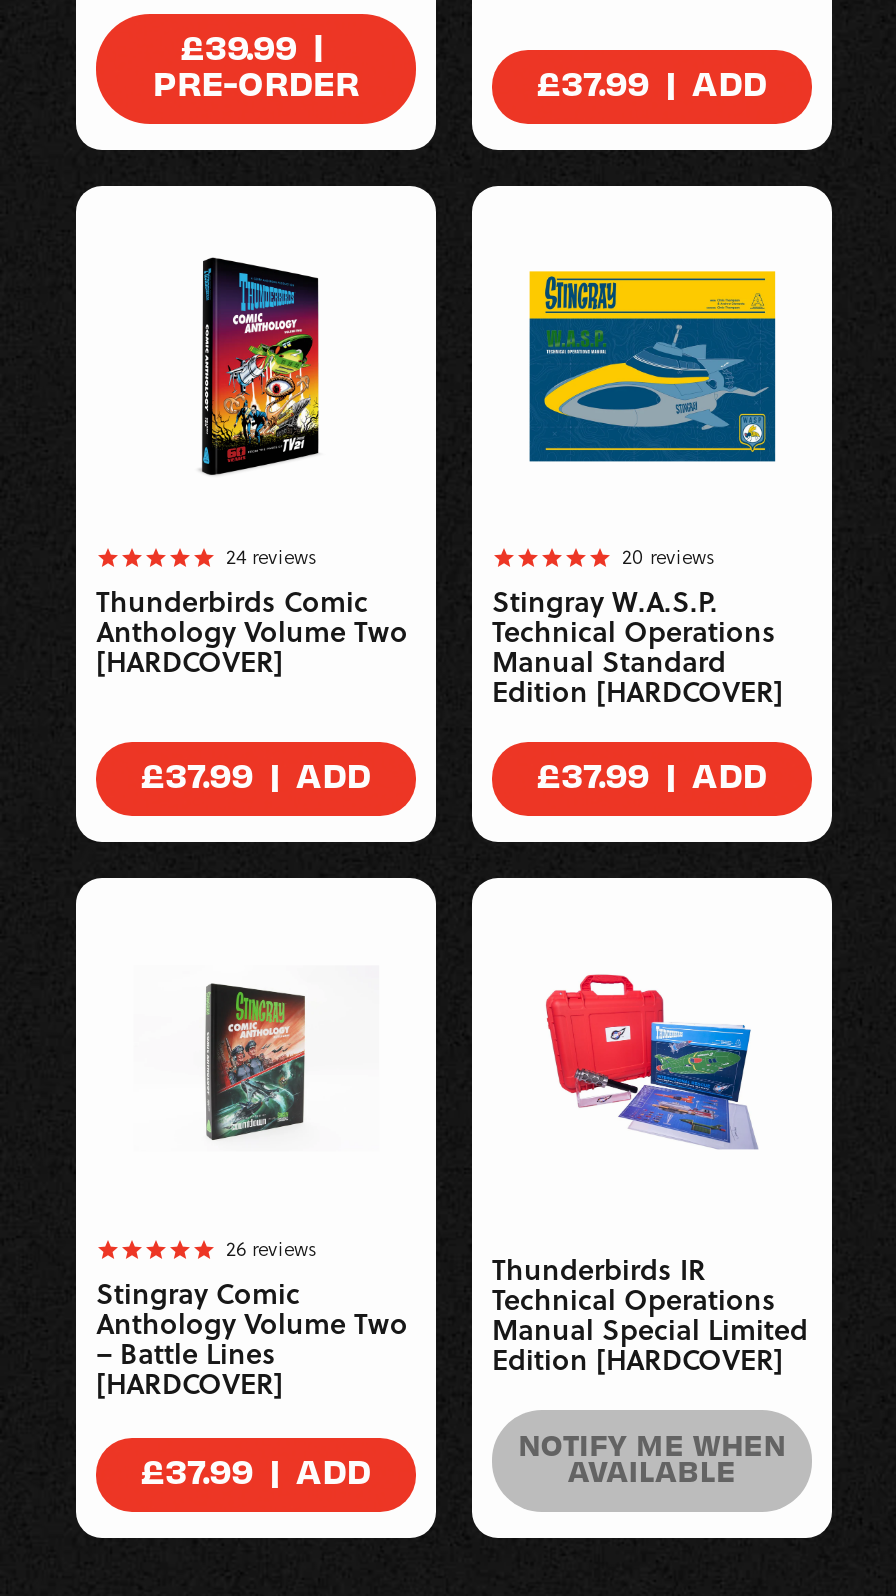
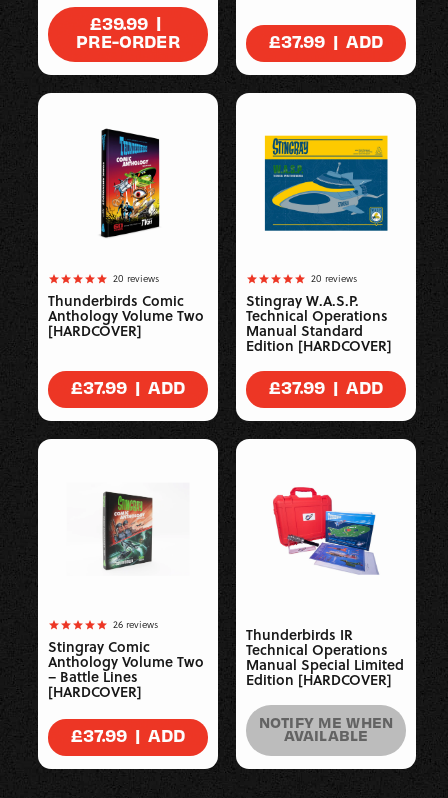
[226,545,316,571] 24 reviews -> [113,272,159,285] 20 reviews

